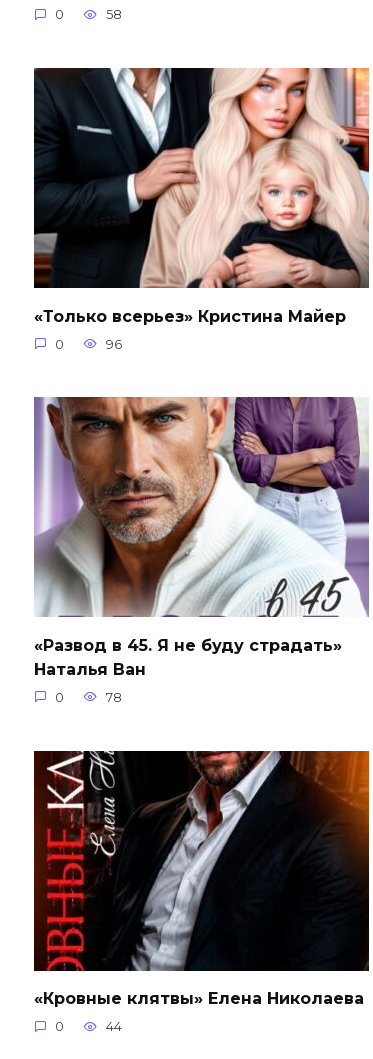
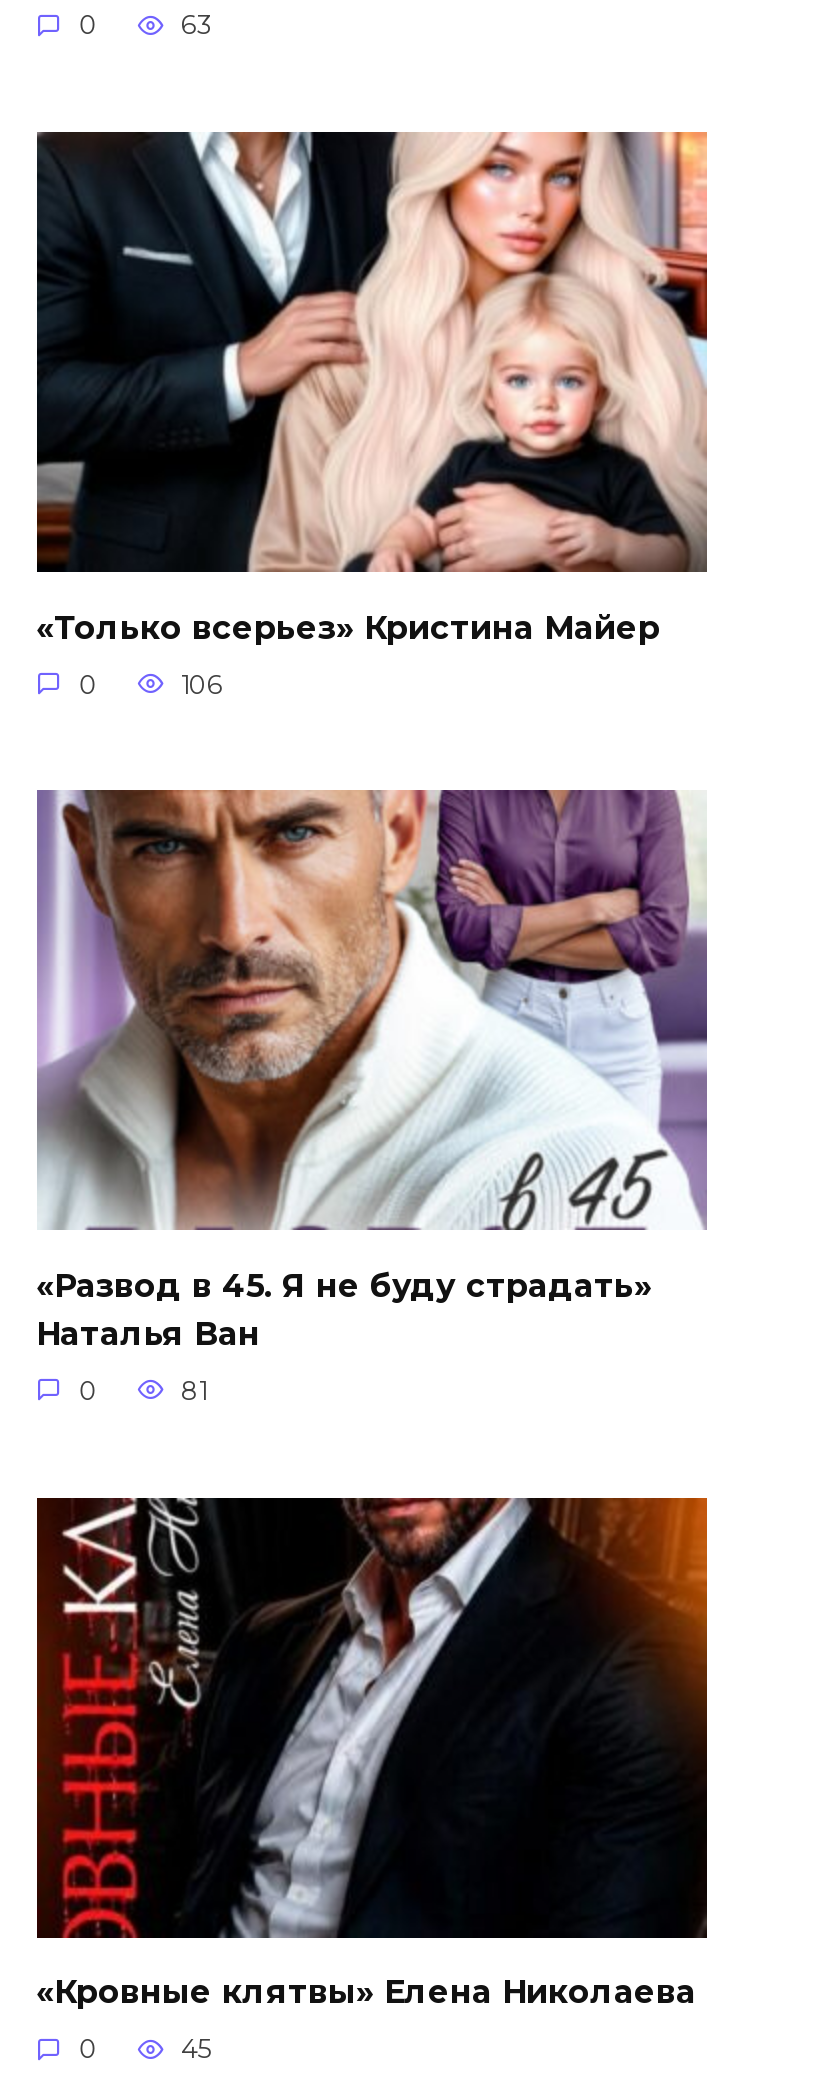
[106,7,122,22] 58 -> [181,11,213,41] 63
[106,337,122,352] 96 -> [181,669,223,699] 106
[106,690,122,705] 78 -> [181,1376,207,1406] 81
[106,1019,122,1034] 44 -> [181,2034,211,2064] 45

